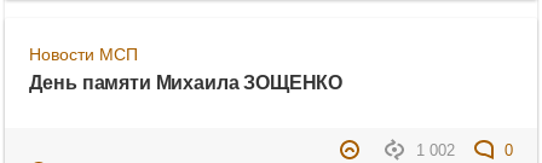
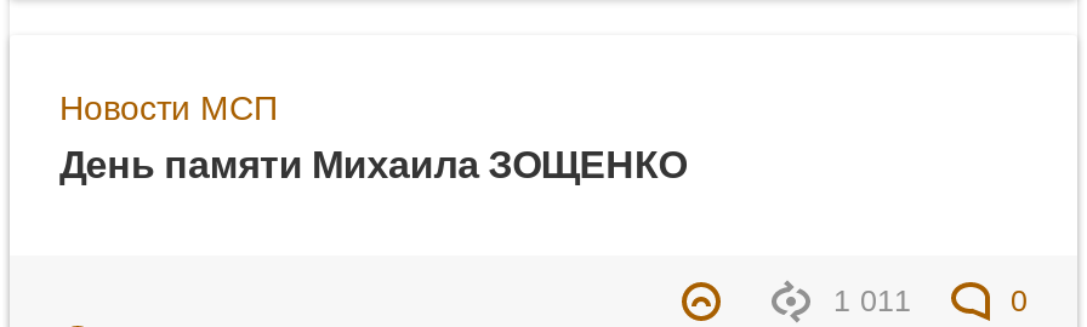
[411,142,454,159] 1 002 -> [824,286,911,320] 1 011

